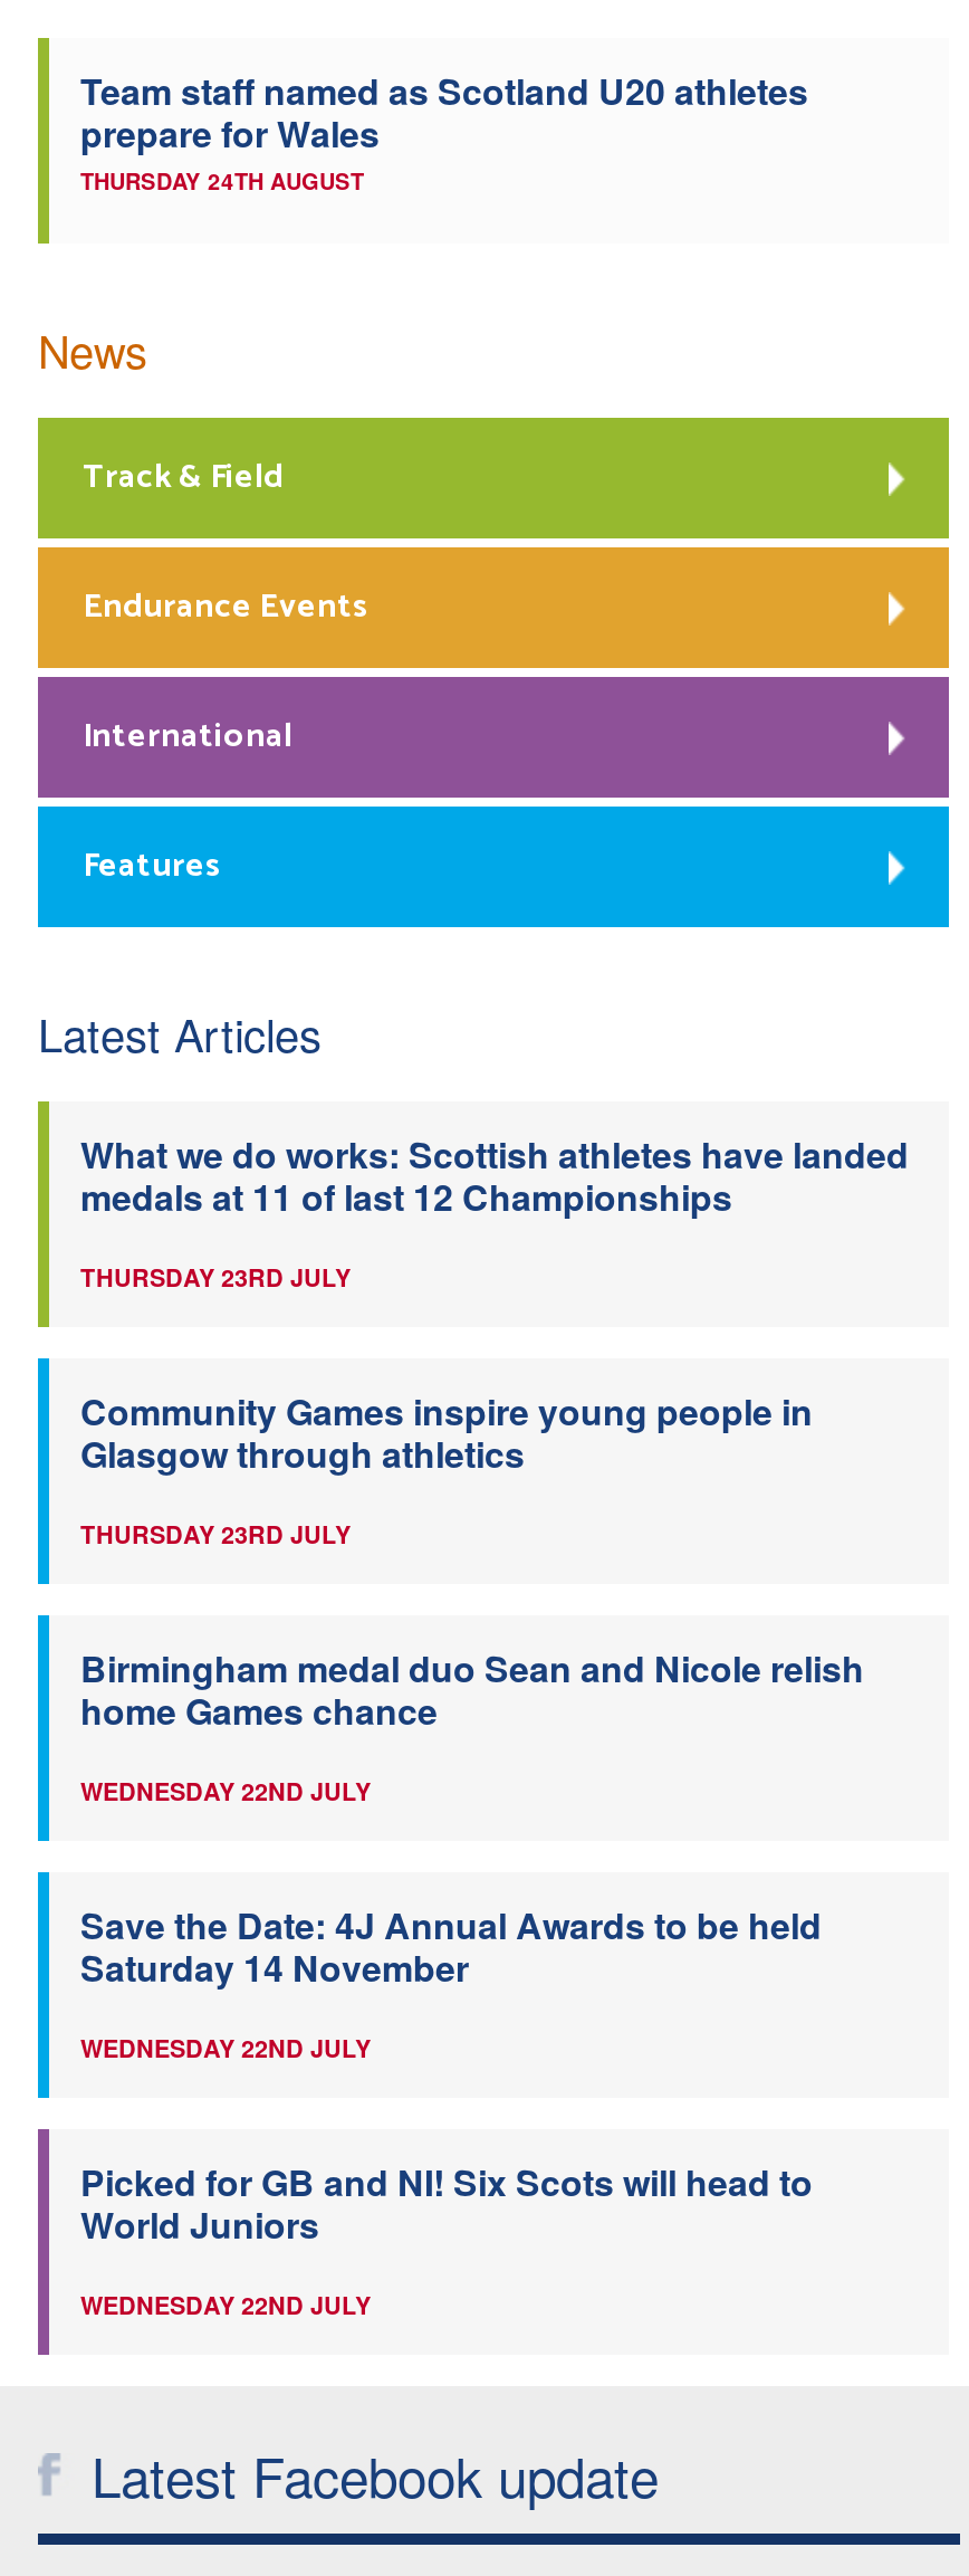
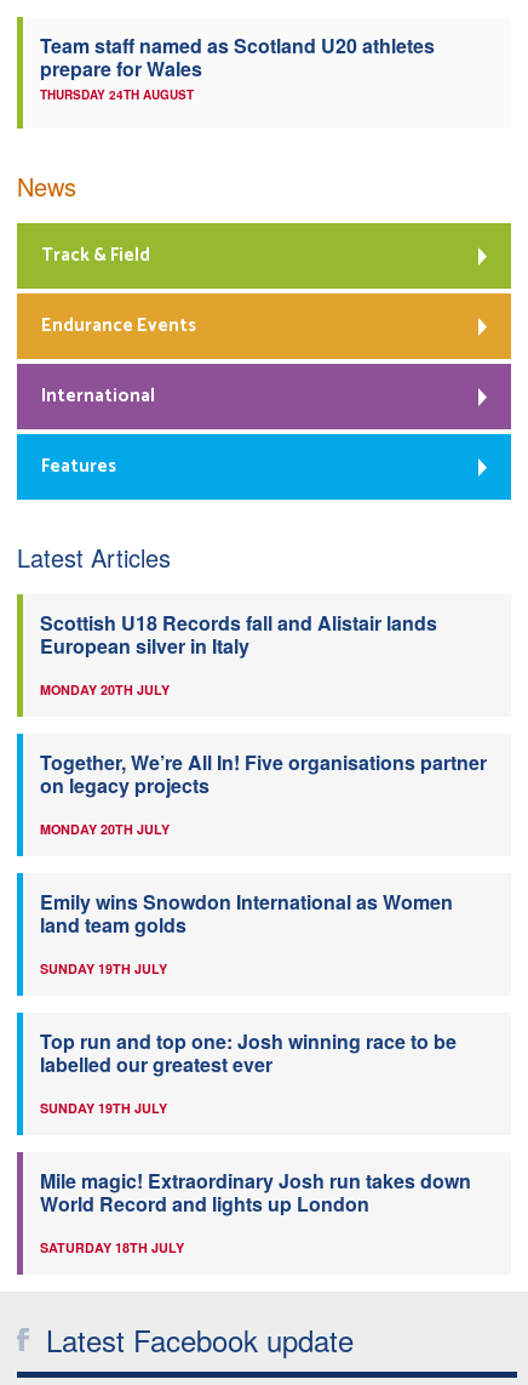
[80,1128,909,1222] What we do works: Scottish athletes have landed | medals at 11 of last 12 Championships -> [40,609,437,660] Scottish U18 Records fall and Alistair lands | European silver in Italy
[80,1260,351,1293] THURSDAY 23RD JULY -> [40,680,170,698] MONDAY 20TH JULY
[80,1385,813,1479] Community Games inspire young people in | Glasgow through athletics -> [40,748,487,799] Together, We’re All In! Five organisations partner | on legacy projects
[80,1517,351,1550] THURSDAY 23RD JULY -> [40,820,170,838] MONDAY 20TH JULY
[80,1642,864,1736] Birmingham medal duo Sean and Nicole relish | home Games chance -> [40,888,453,938] Emily wins Snowdon International as Women | land team golds
[80,1773,371,1807] WEDNESDAY 22ND JULY -> [40,959,167,977] SUNDAY 19TH JULY
[80,1899,822,1992] Save the Date: 4J Annual Awards to be held | Saturday 14 November -> [40,1027,457,1078] Top run and top one: Josh winning race to be | labelled our greatest ever
[80,2030,371,2064] WEDNESDAY 22ND JULY -> [40,1099,167,1117] SUNDAY 19TH JULY
[80,2156,813,2249] Picked for GB and NI! Six Scots will head to | World Juniors -> [40,1166,471,1217] Mile magic! Extraordinary Josh run takes down | World Record and lights up London
[80,2287,371,2321] WEDNESDAY 22ND JULY -> [40,1238,184,1256] SATURDAY 18TH JULY

